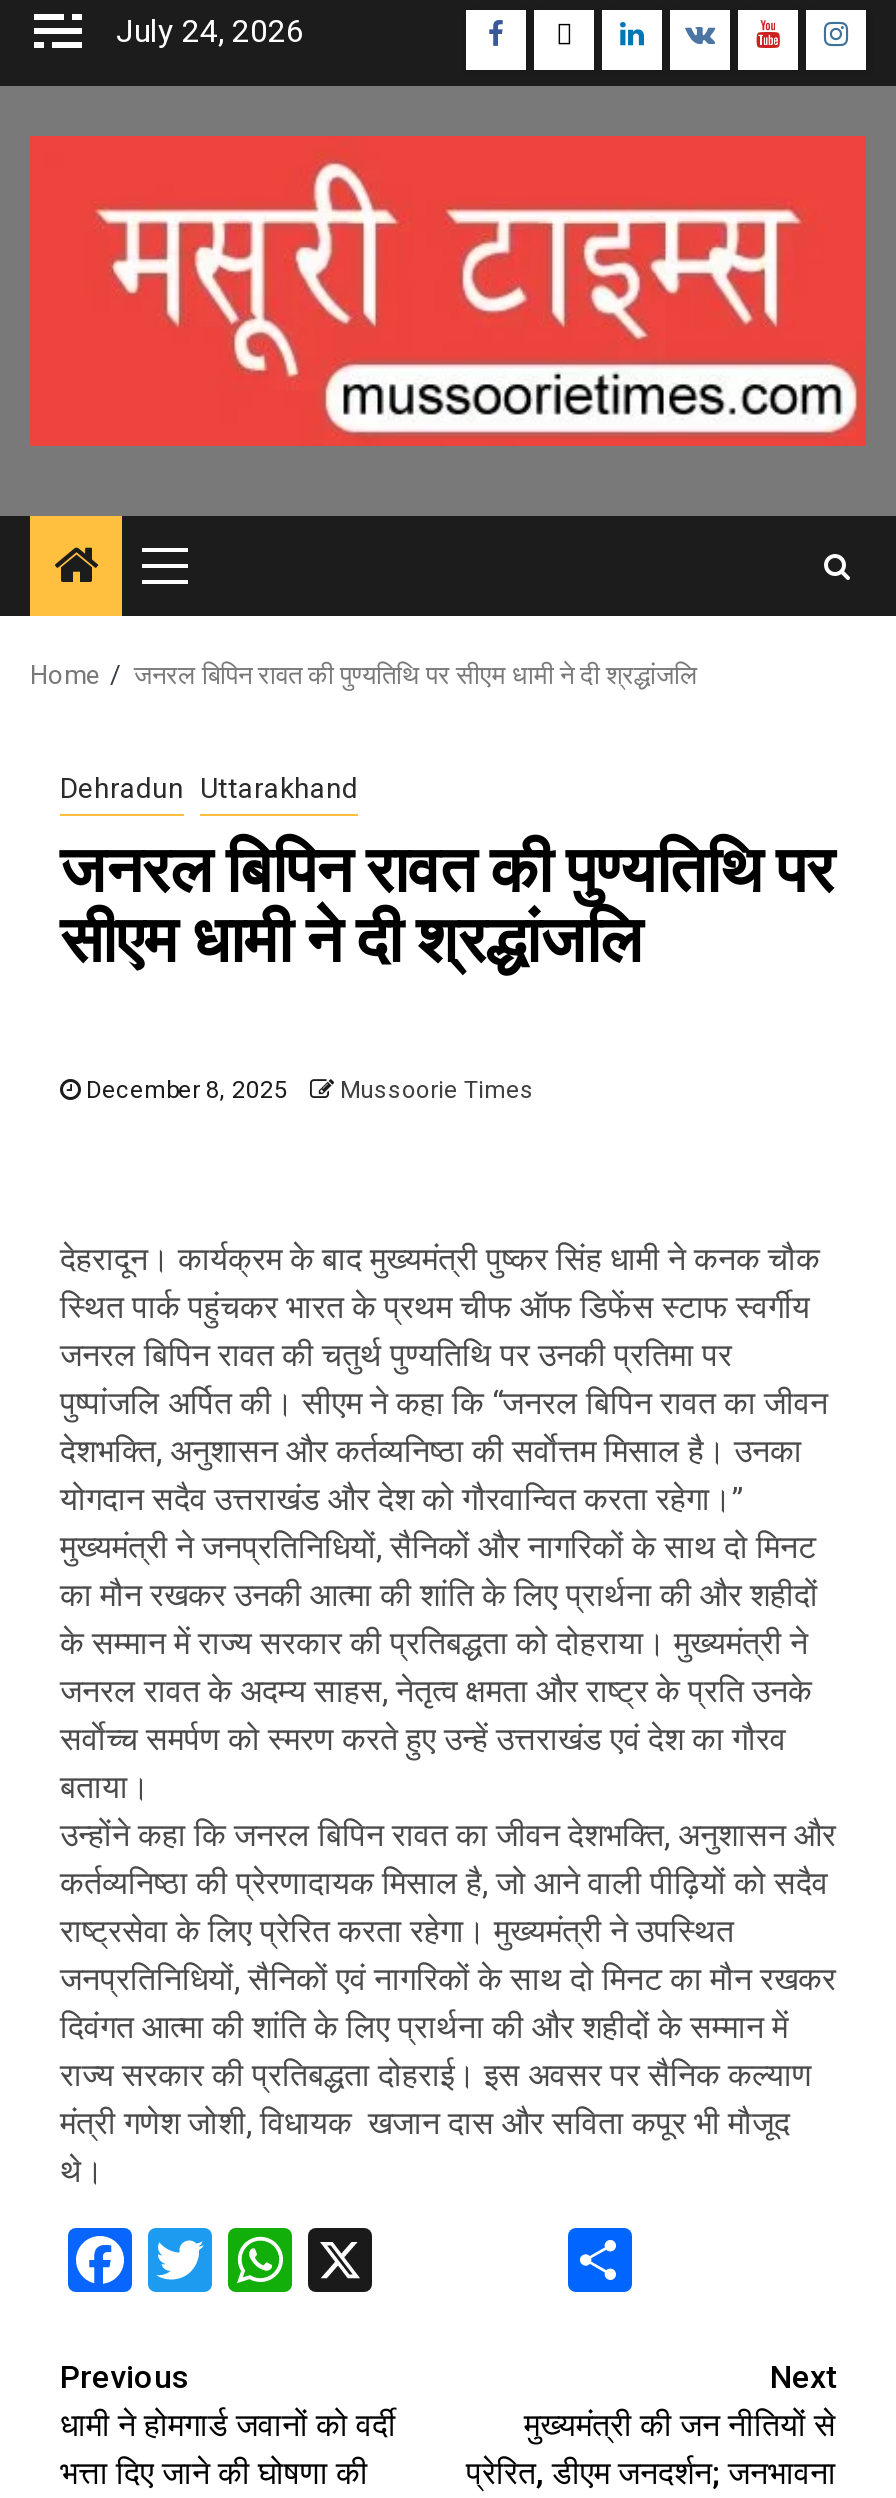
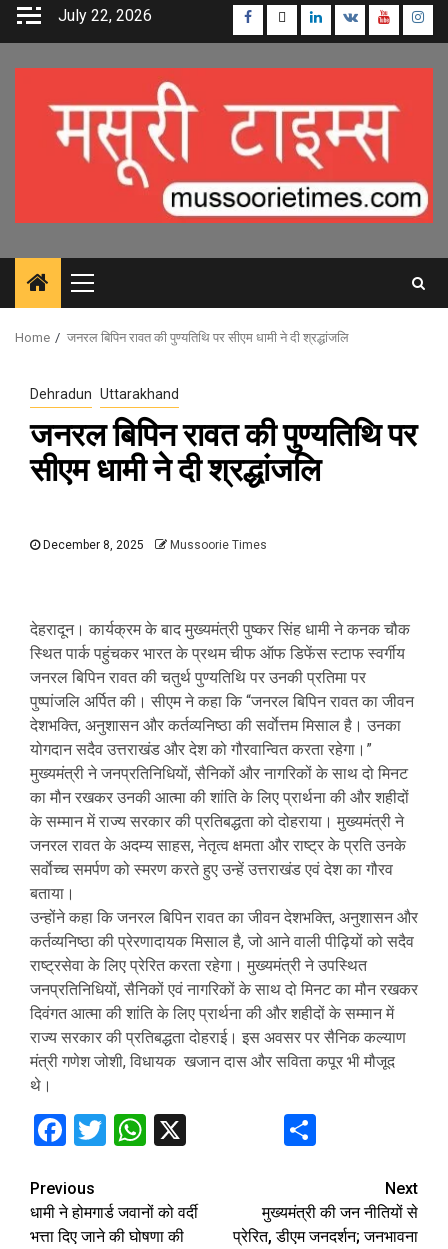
[116,12,304,50] July 24, 2026 -> [58,6,152,25] July 22, 2026

